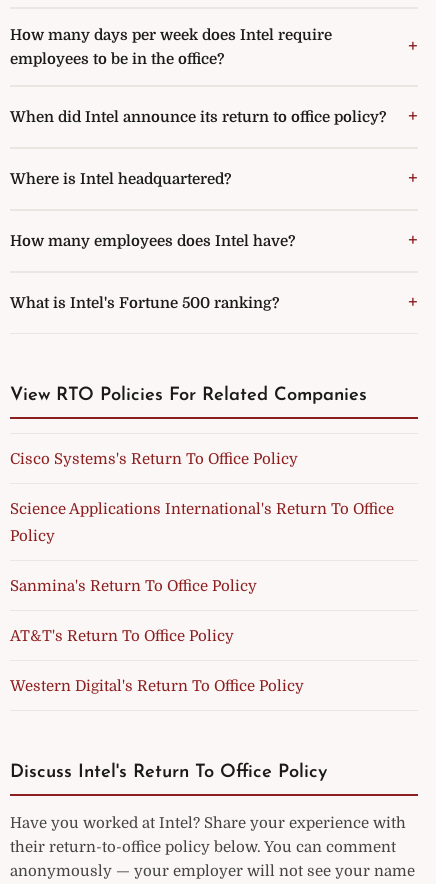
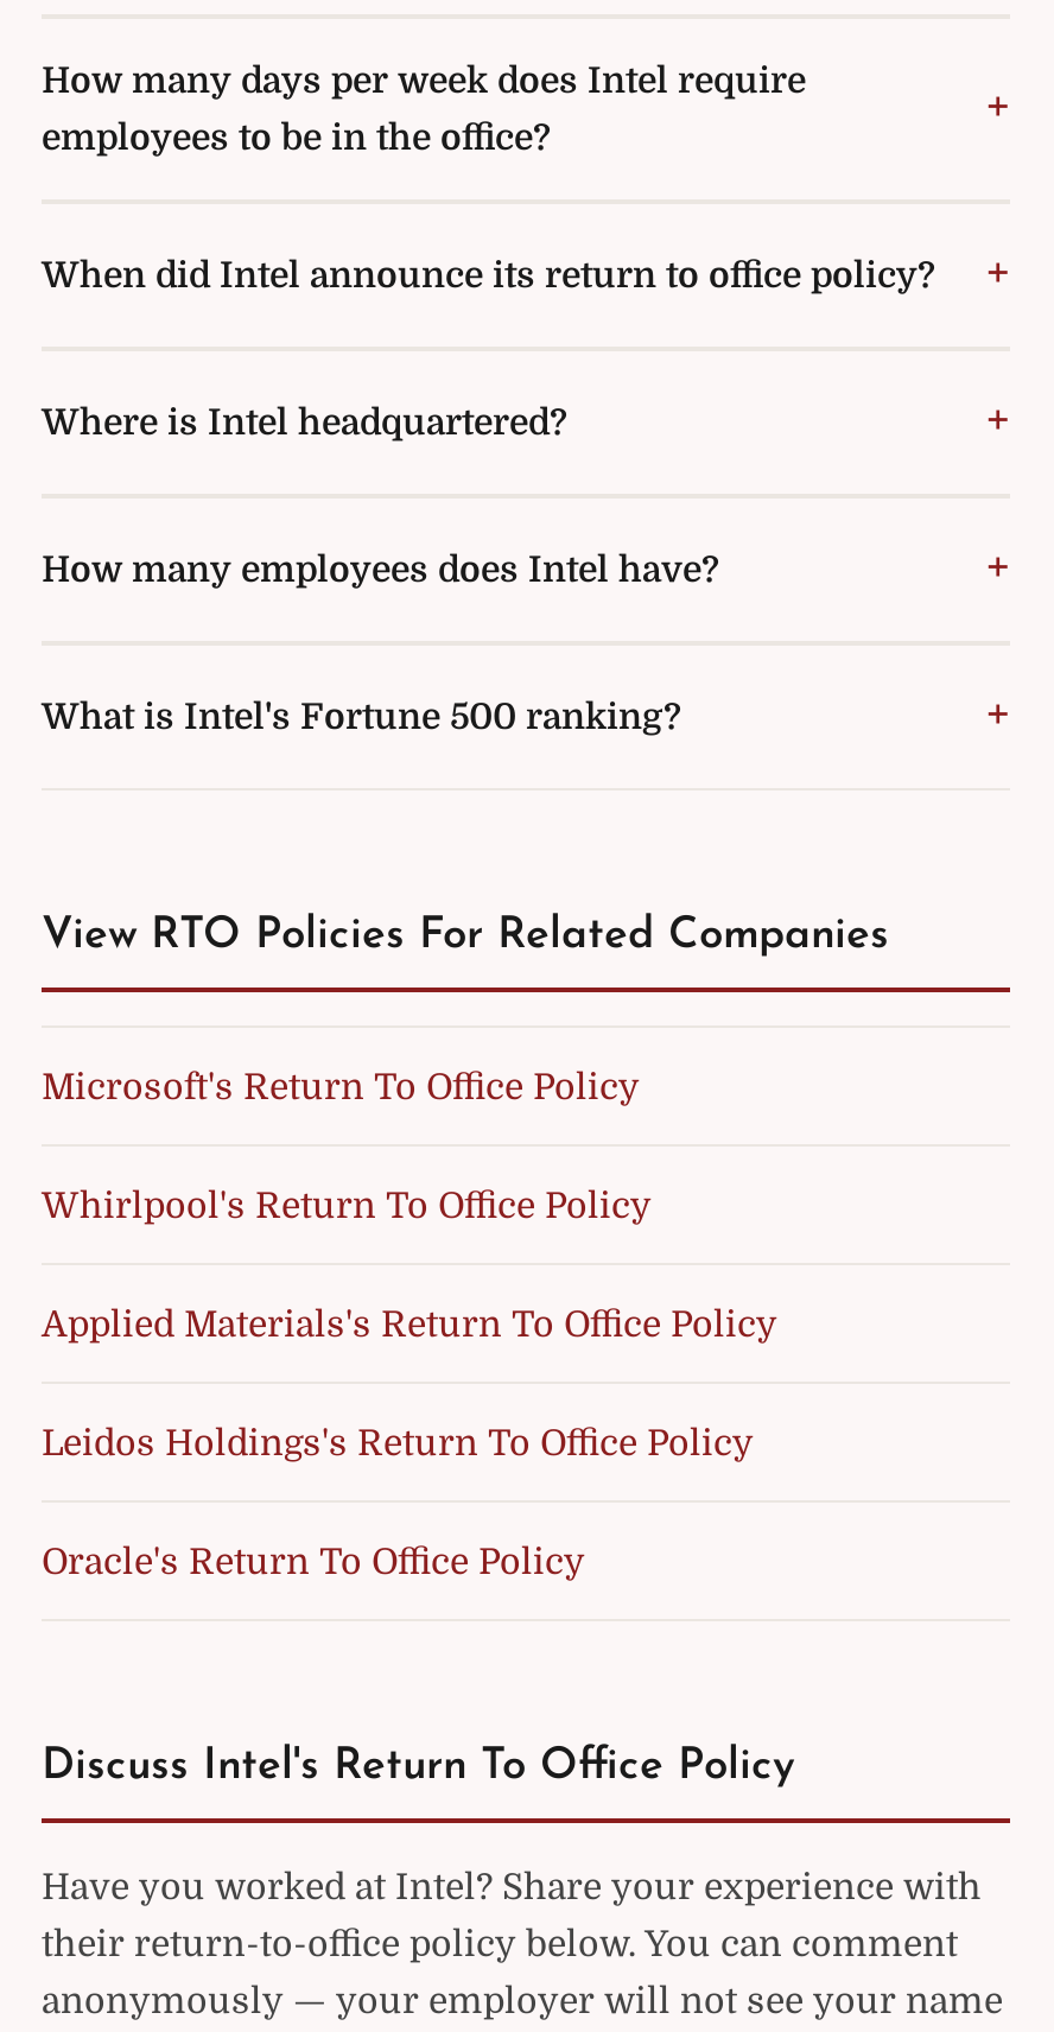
[10,450,394,695] Cisco Systems's Return To Office Policy | Science Applications International's Return To Office | Policy | Sanmina's Return To Office Policy | AT&T's Return To Office Policy | Western Digital's Return To Office Policy -> [42,1066,777,1583] Microsoft's Return To Office Policy | Whirlpool's Return To Office Policy | Applied Materials's Return To Office Policy | Leidos Holdings's Return To Office Policy | Oracle's Return To Office Policy

